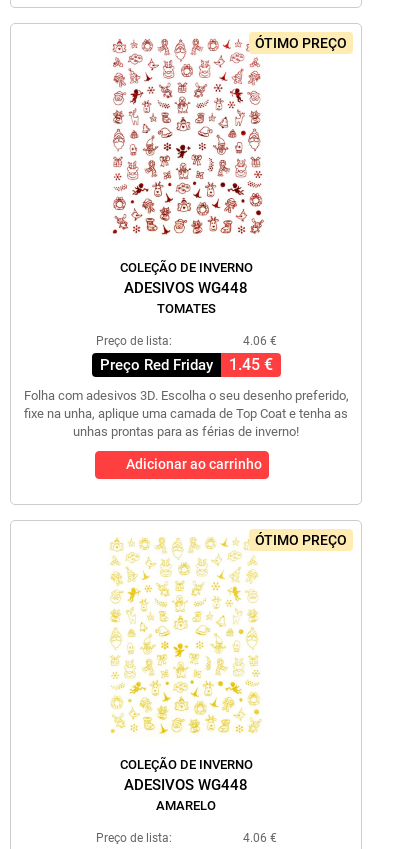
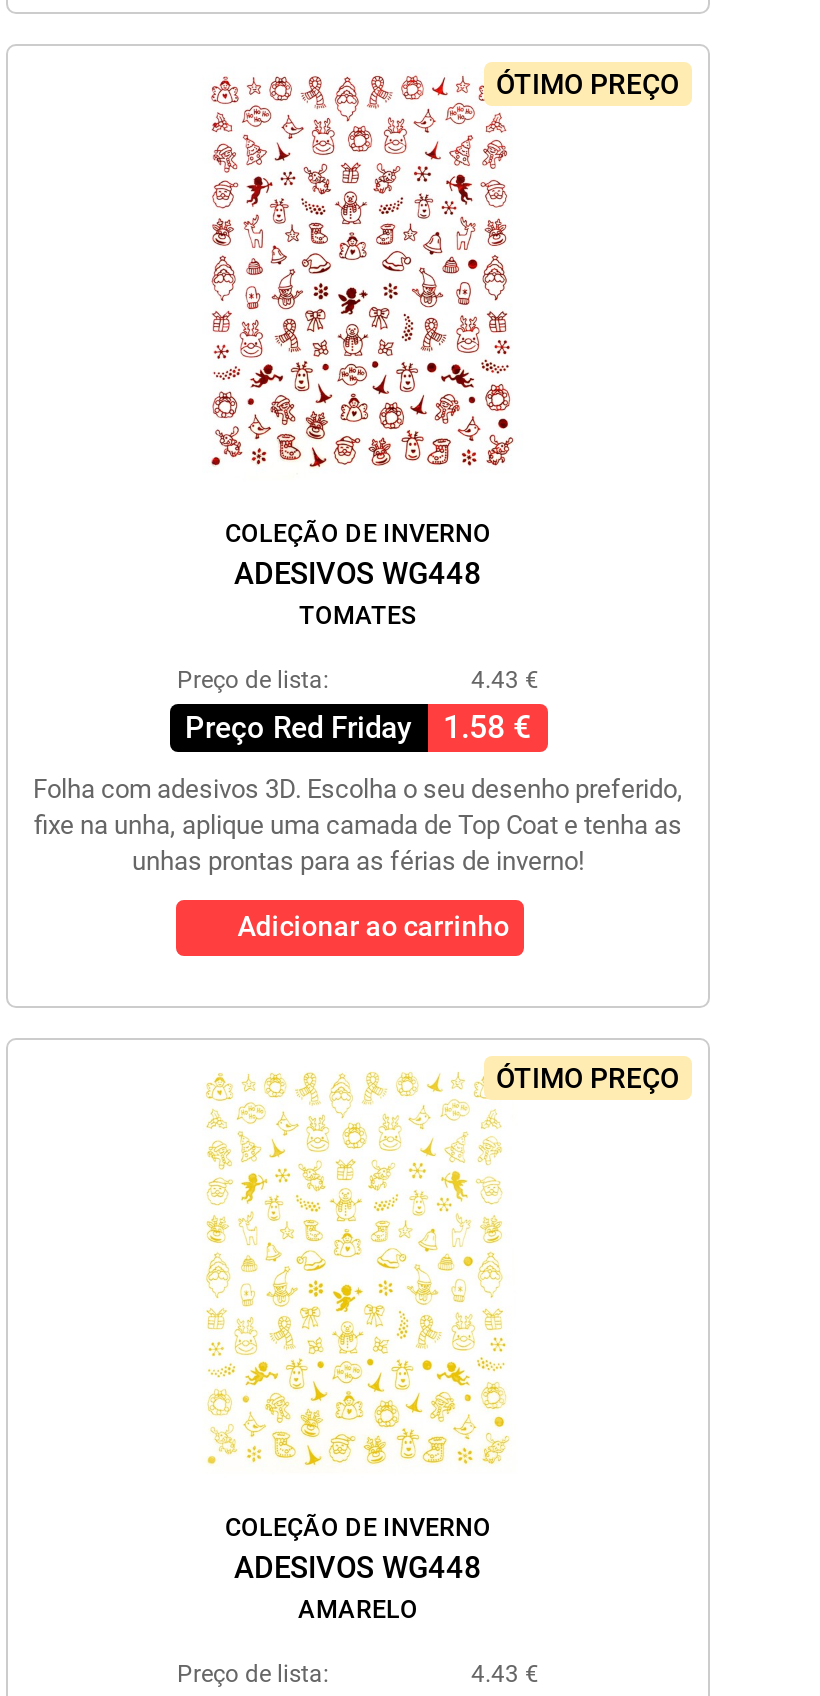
[242,334,276,348] 4.06 € -> [471,666,539,694] 4.43 €
[95,355,276,374] Preço Red Friday 1.45 € -> [177,708,539,746] Preço Red Friday 1.58 €
[242,831,276,845] 4.06 € -> [471,1660,539,1688] 4.43 €

